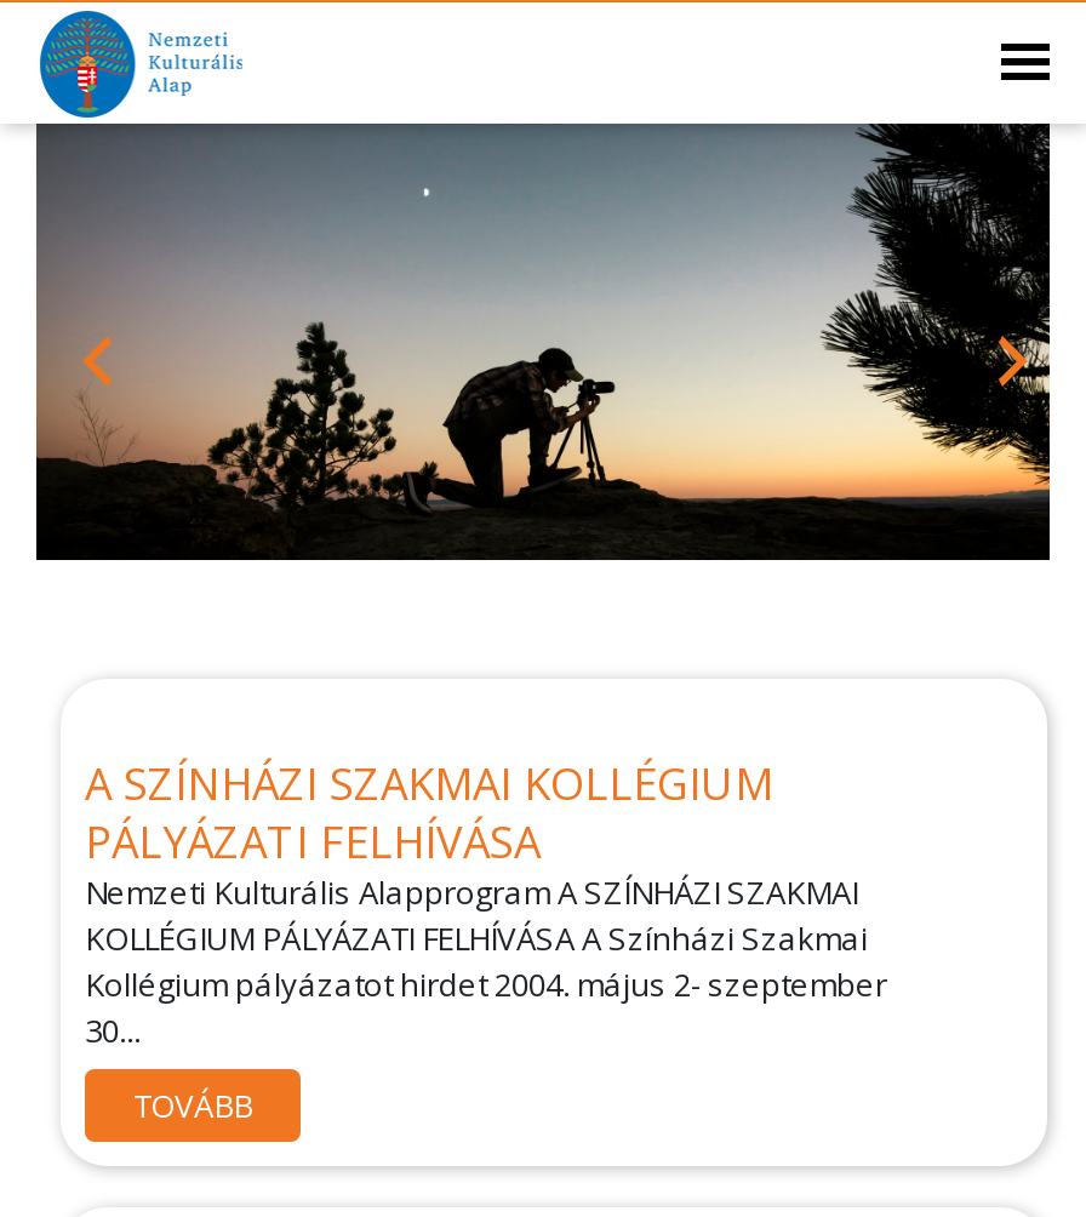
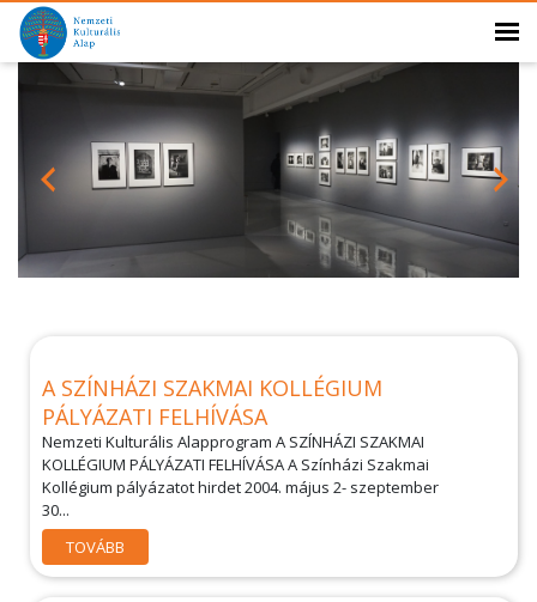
[36,124,1052,562] [image] -> [17,62,520,279] [image]

